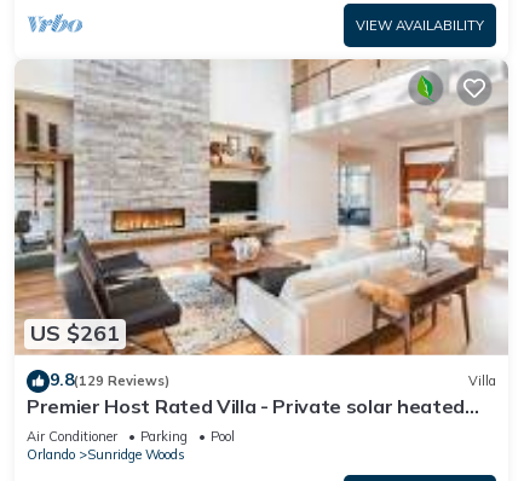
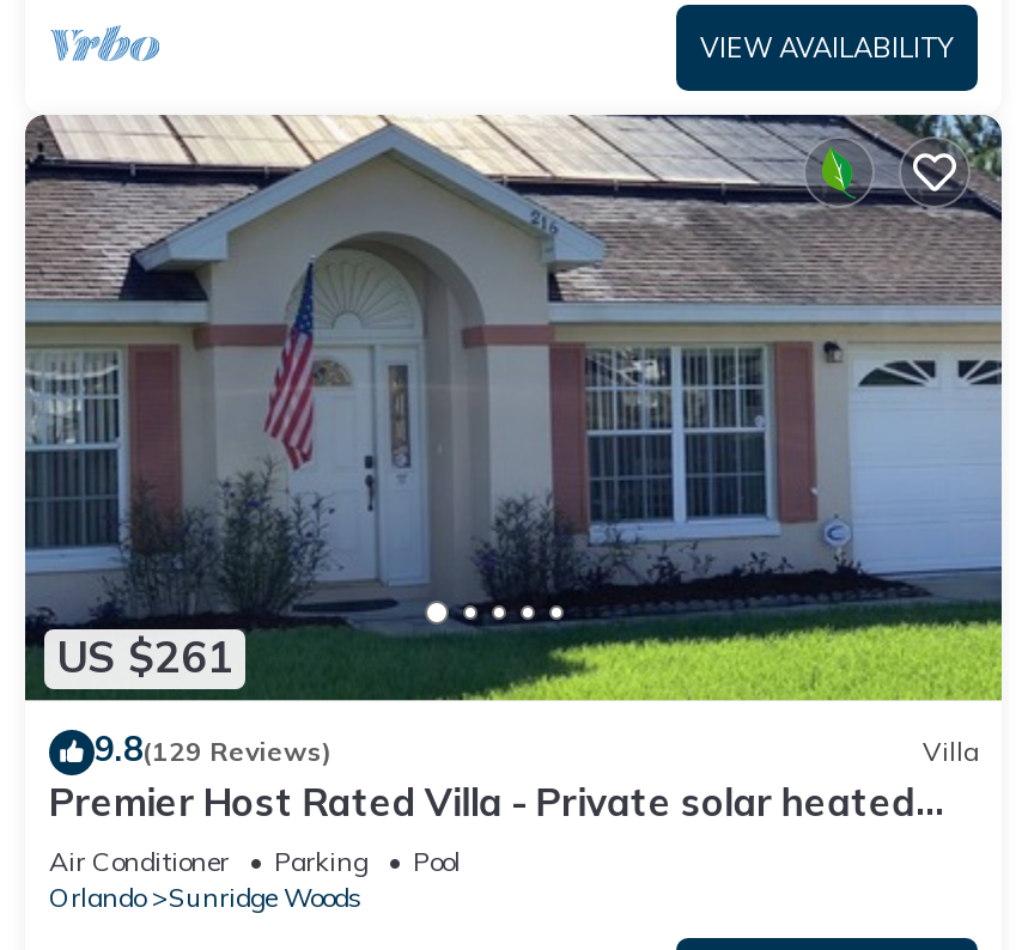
[13,58,508,357] [image] -> [23,112,1004,704] [image]

